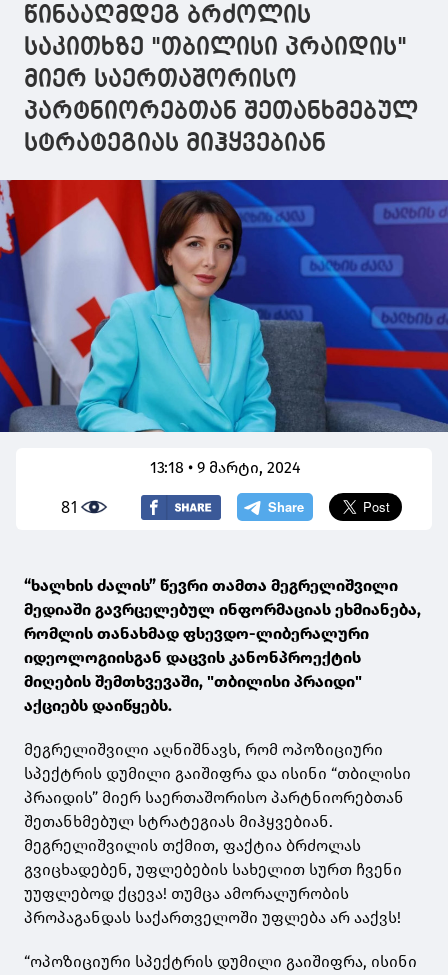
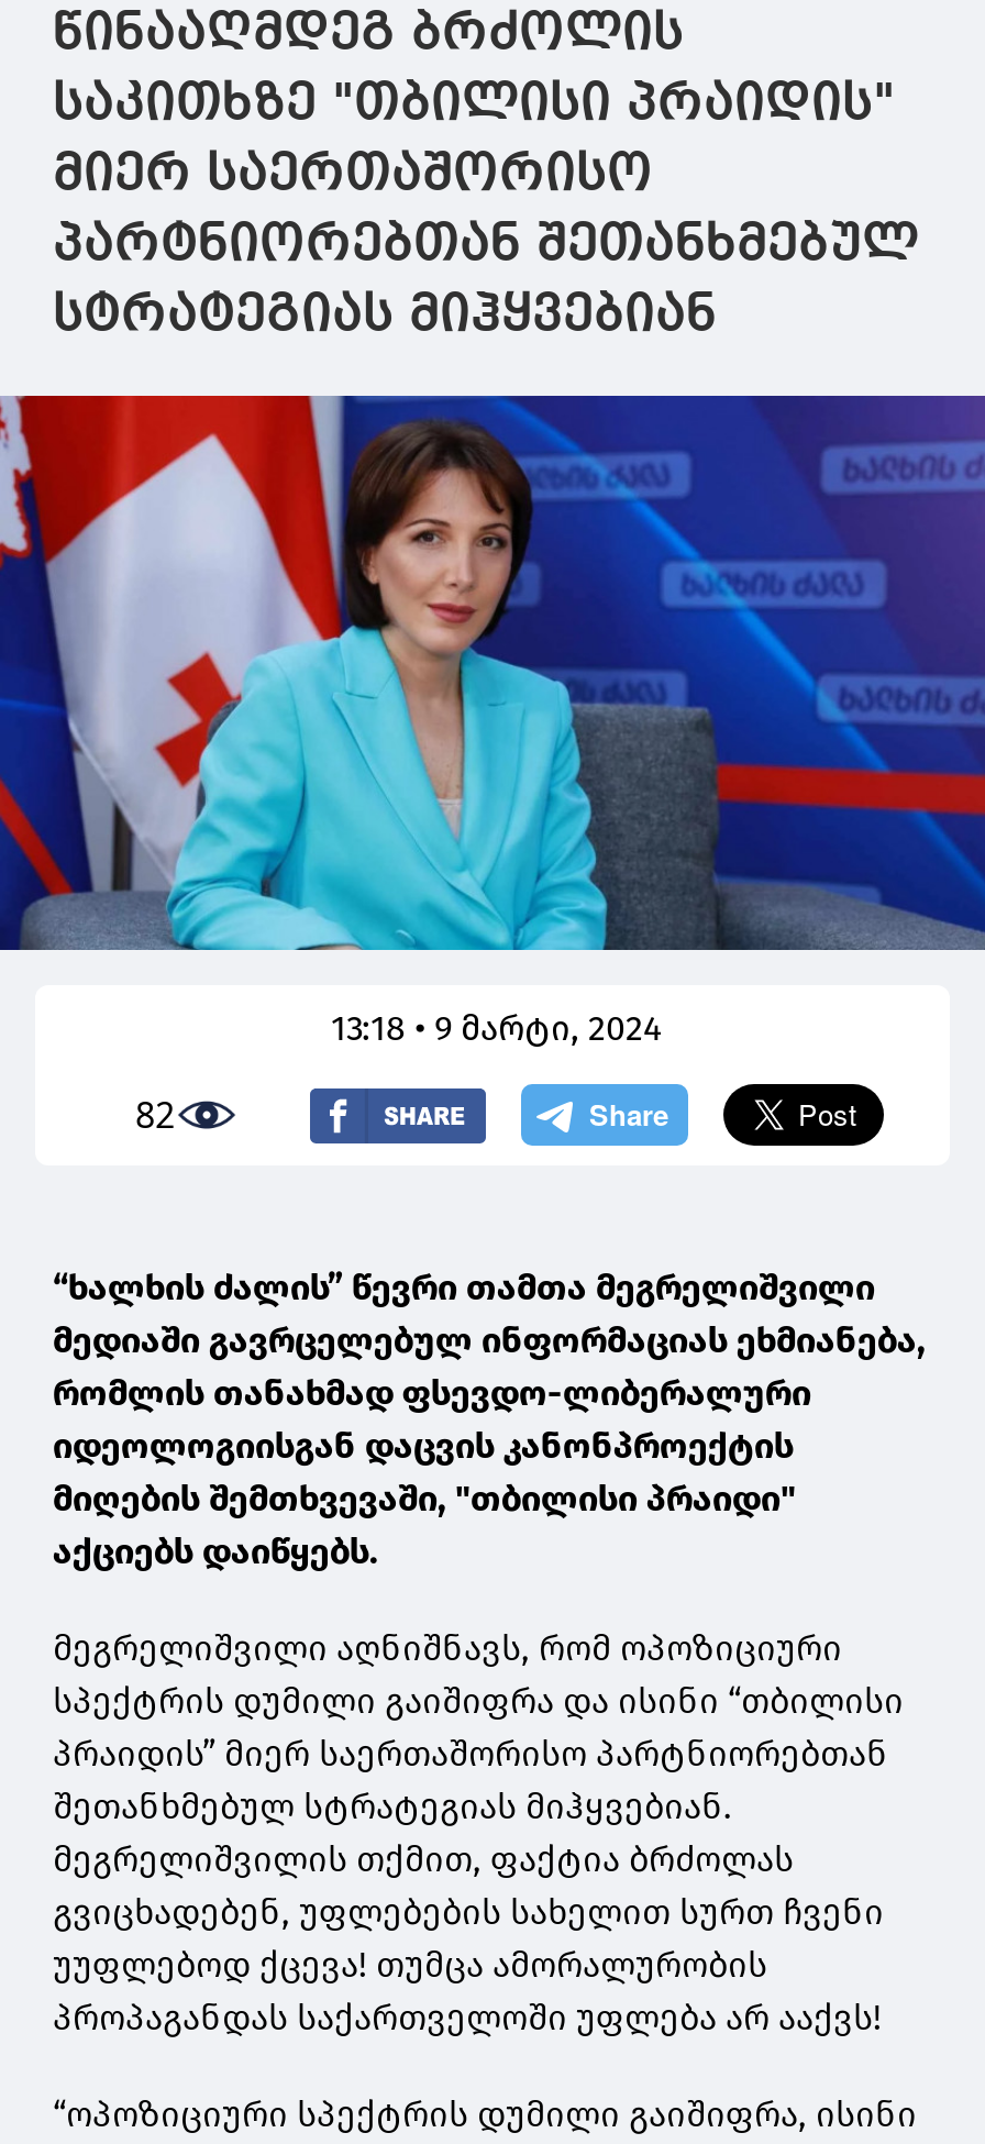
[61,496,79,518] 81 -> [135,1092,175,1140] 82

